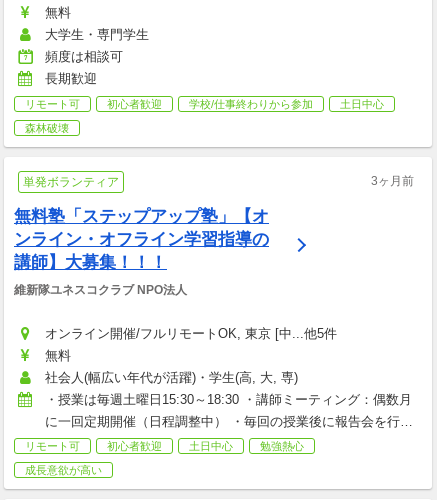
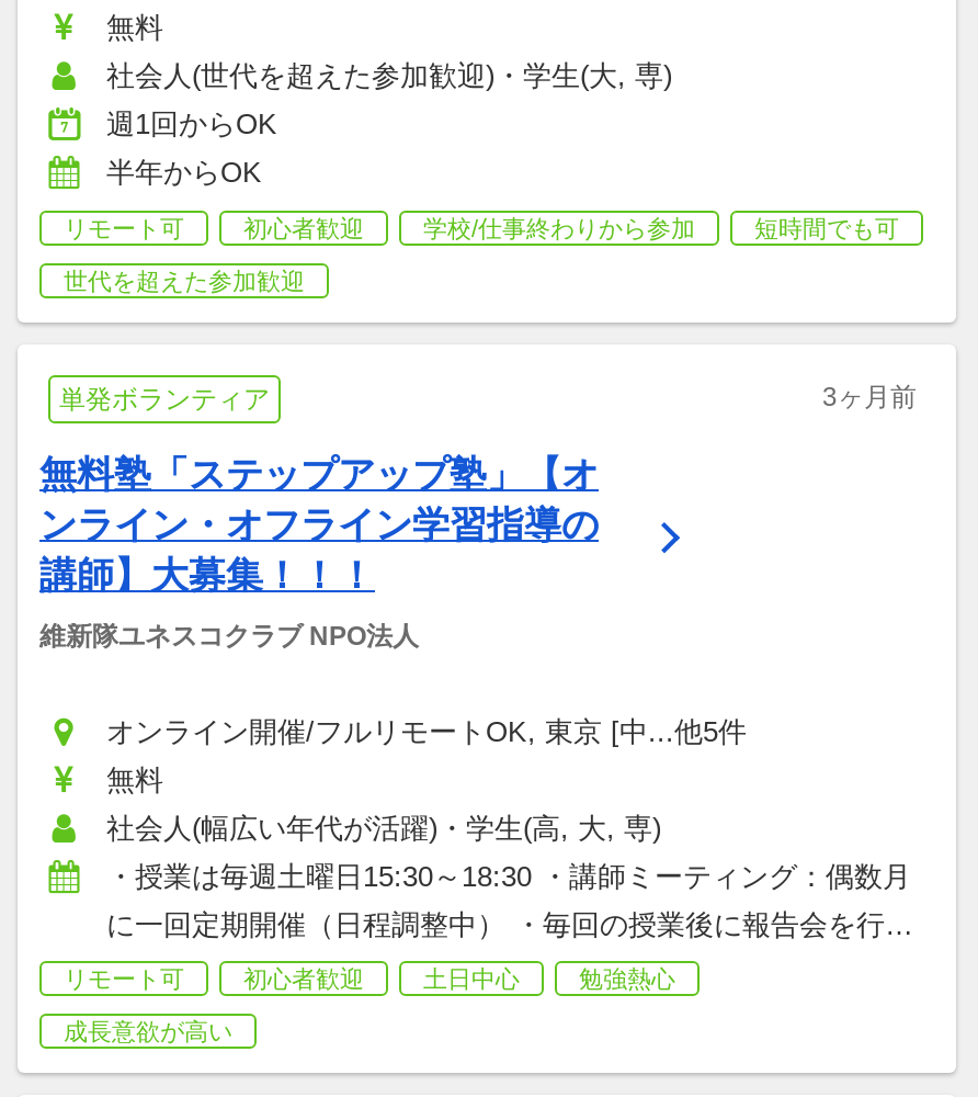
[44,27,148,42] 大学生・専門学生 -> [106,59,672,92] 社会人(世代を超えた参加歓迎)・学生(大, 専)
[44,49,122,64] 頻度は相談可 -> [106,108,277,140] 週1回からOK
[44,71,96,86] 長期歓迎 -> [106,156,262,189] 半年からOK
[340,98,384,110] 土日中心 -> [754,215,899,241] 短時間でも可
[25,122,69,134] 森林破壊 -> [64,268,305,294] 世代を超えた参加歓迎

